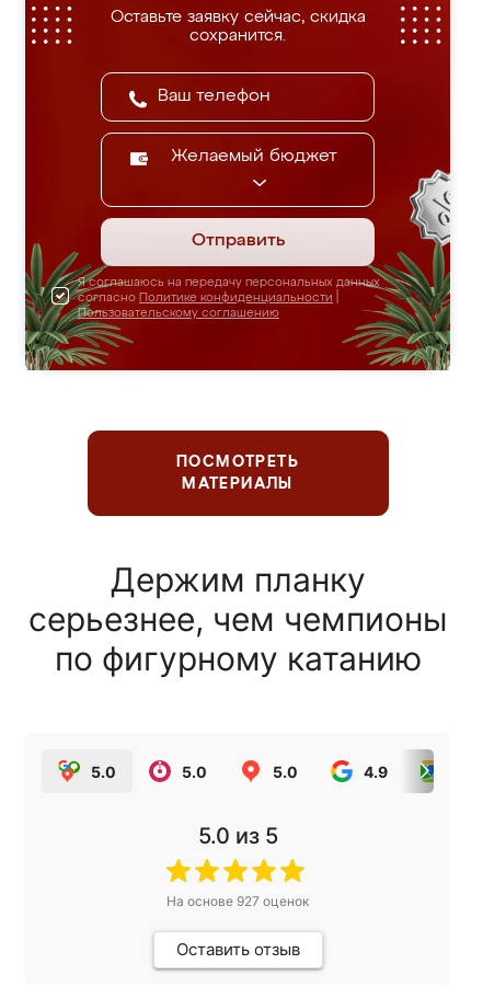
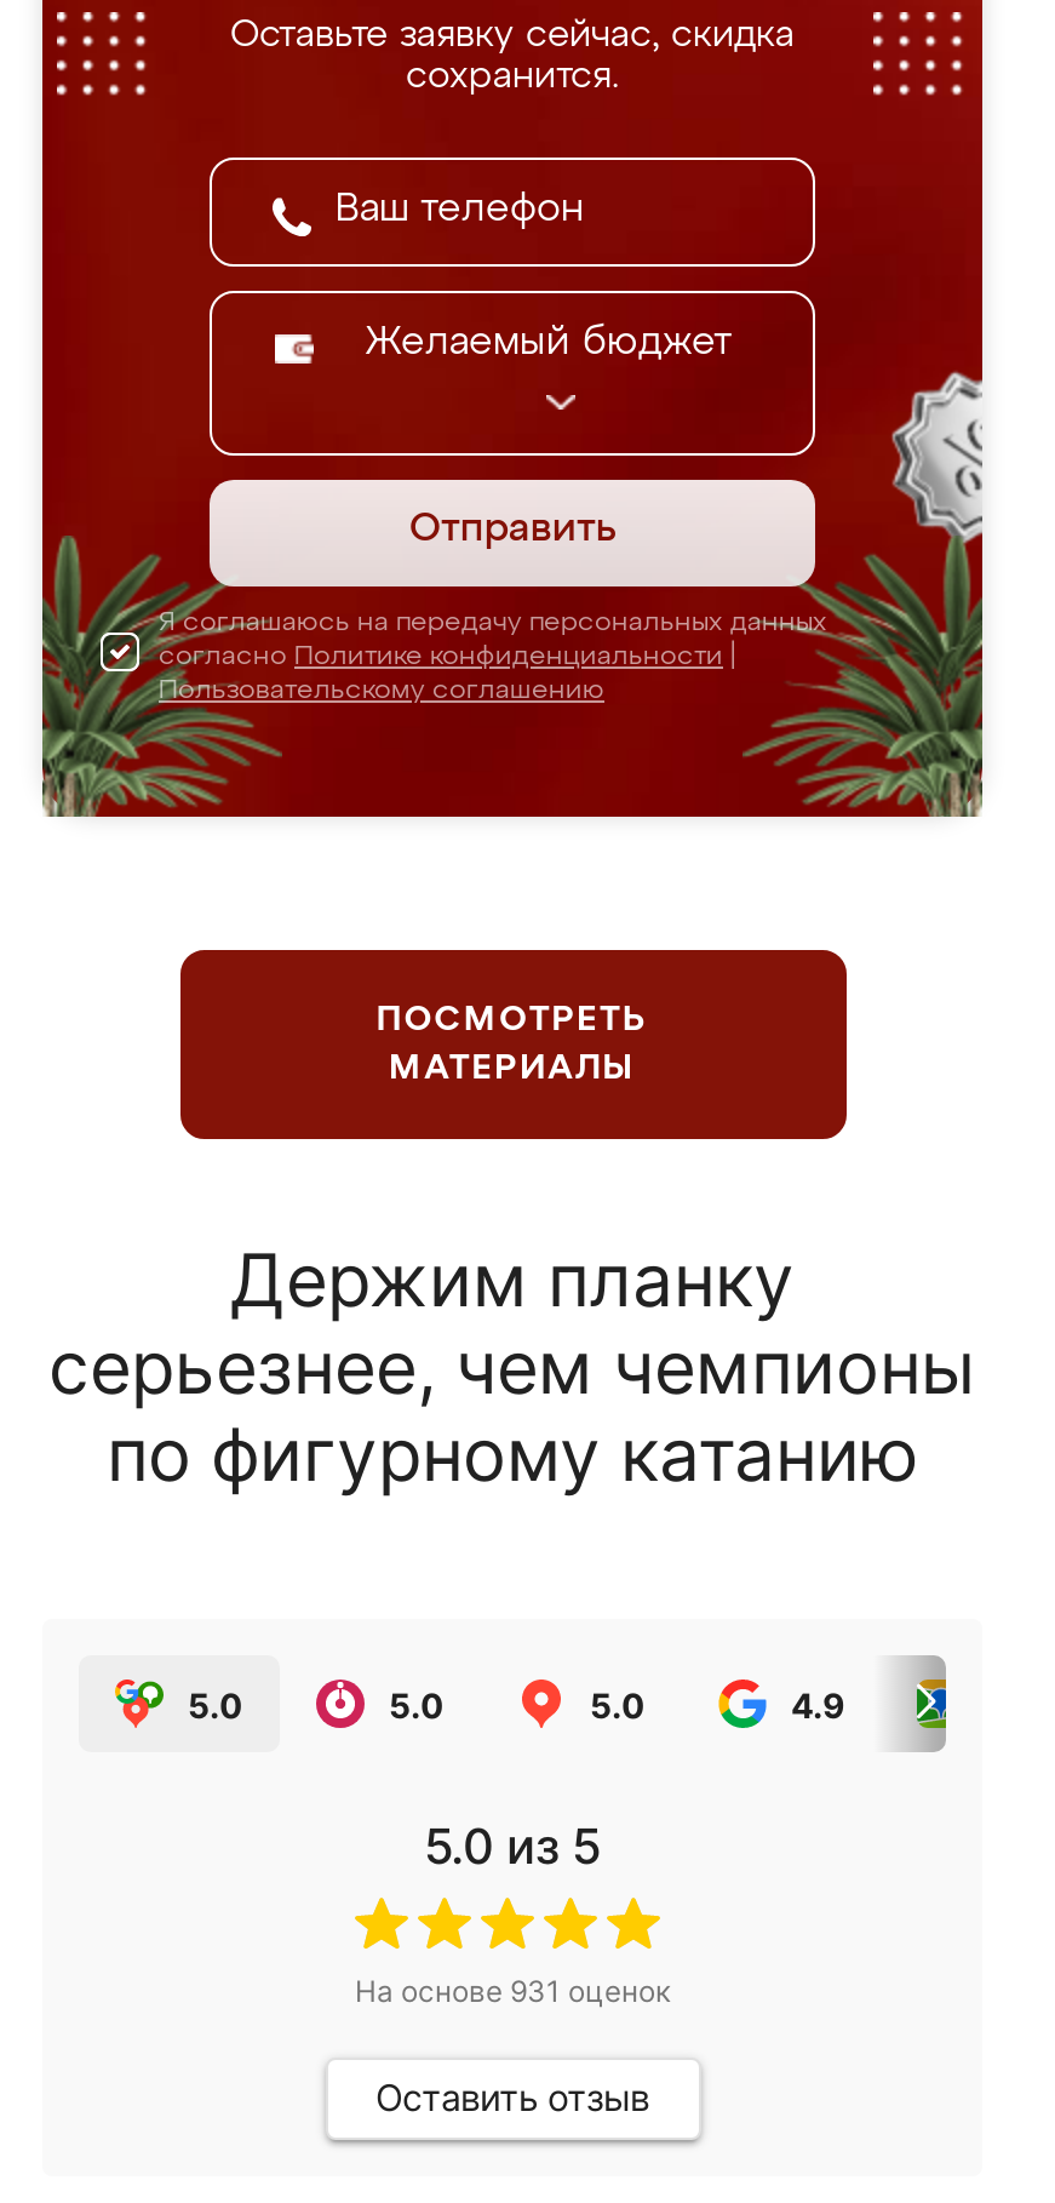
[166,893,309,909] На основе 927 оценок -> [355,1973,670,2009] На основе 931 оценок

